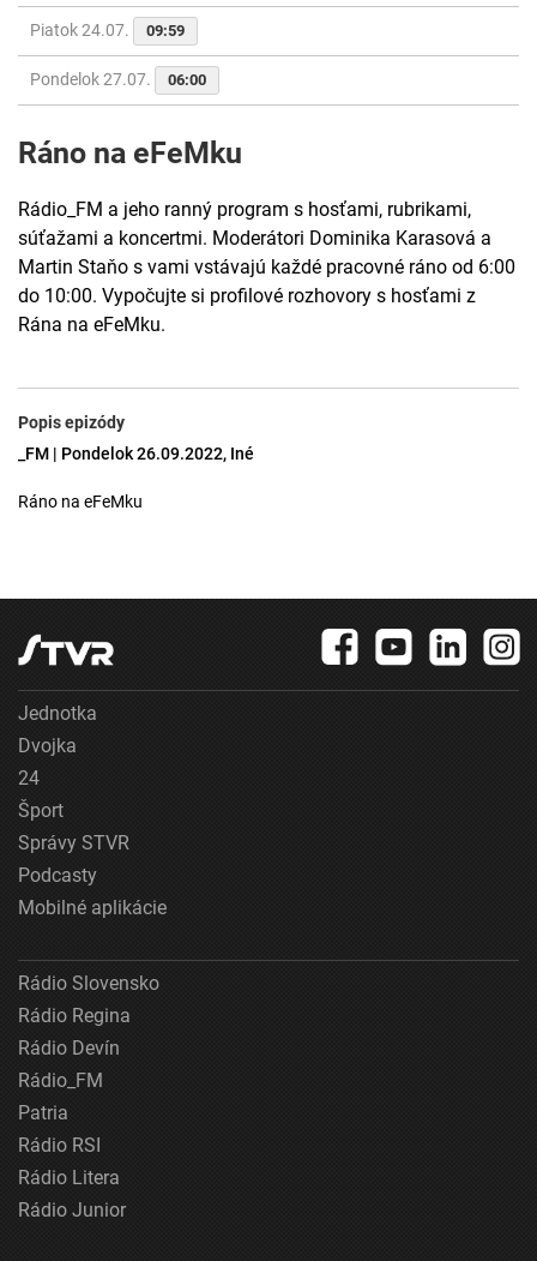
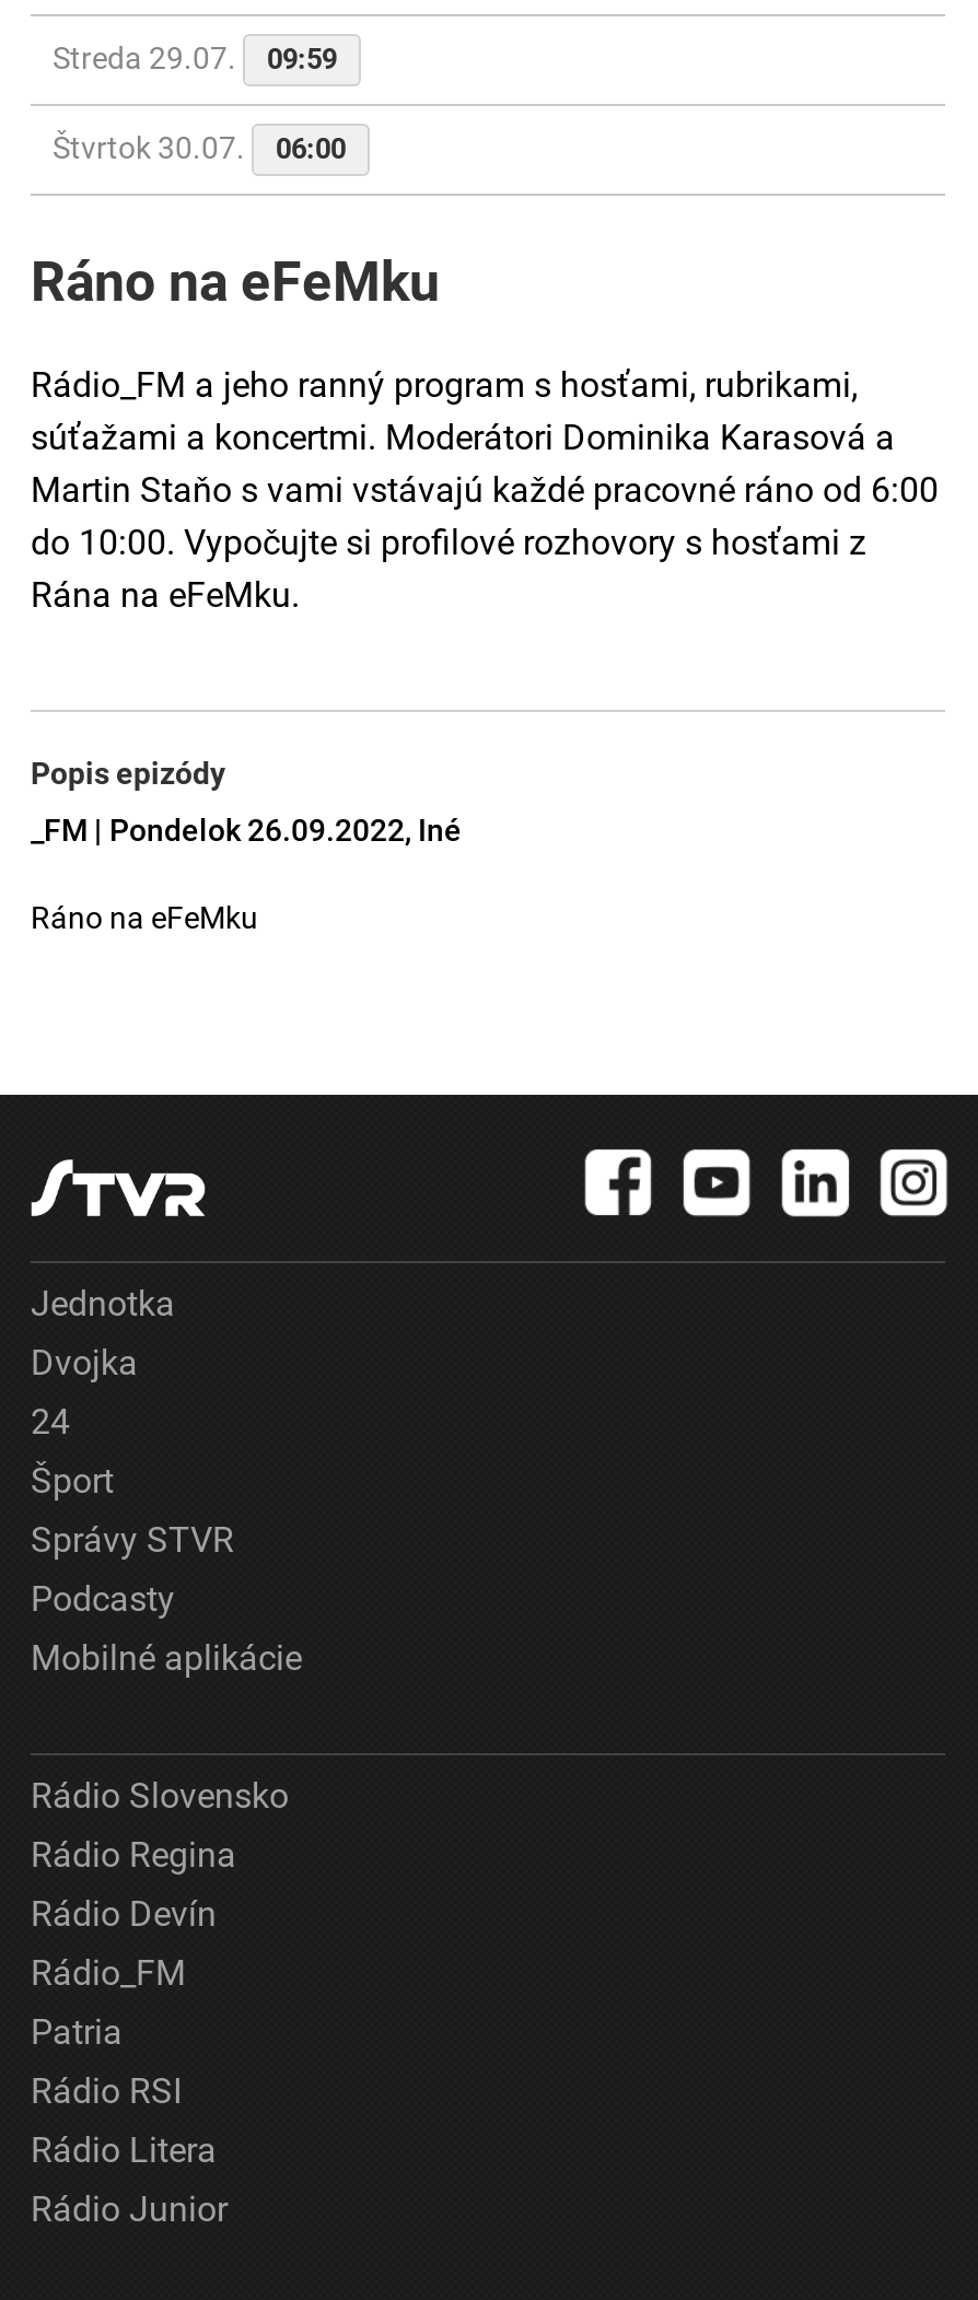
[30,21,185,40] Piatok 24.07. 09:59 -> [53,41,337,76] Streda 29.07. 09:59
[30,70,206,89] Pondelok 27.07. 06:00 -> [53,131,346,166] Štvrtok 30.07. 06:00

